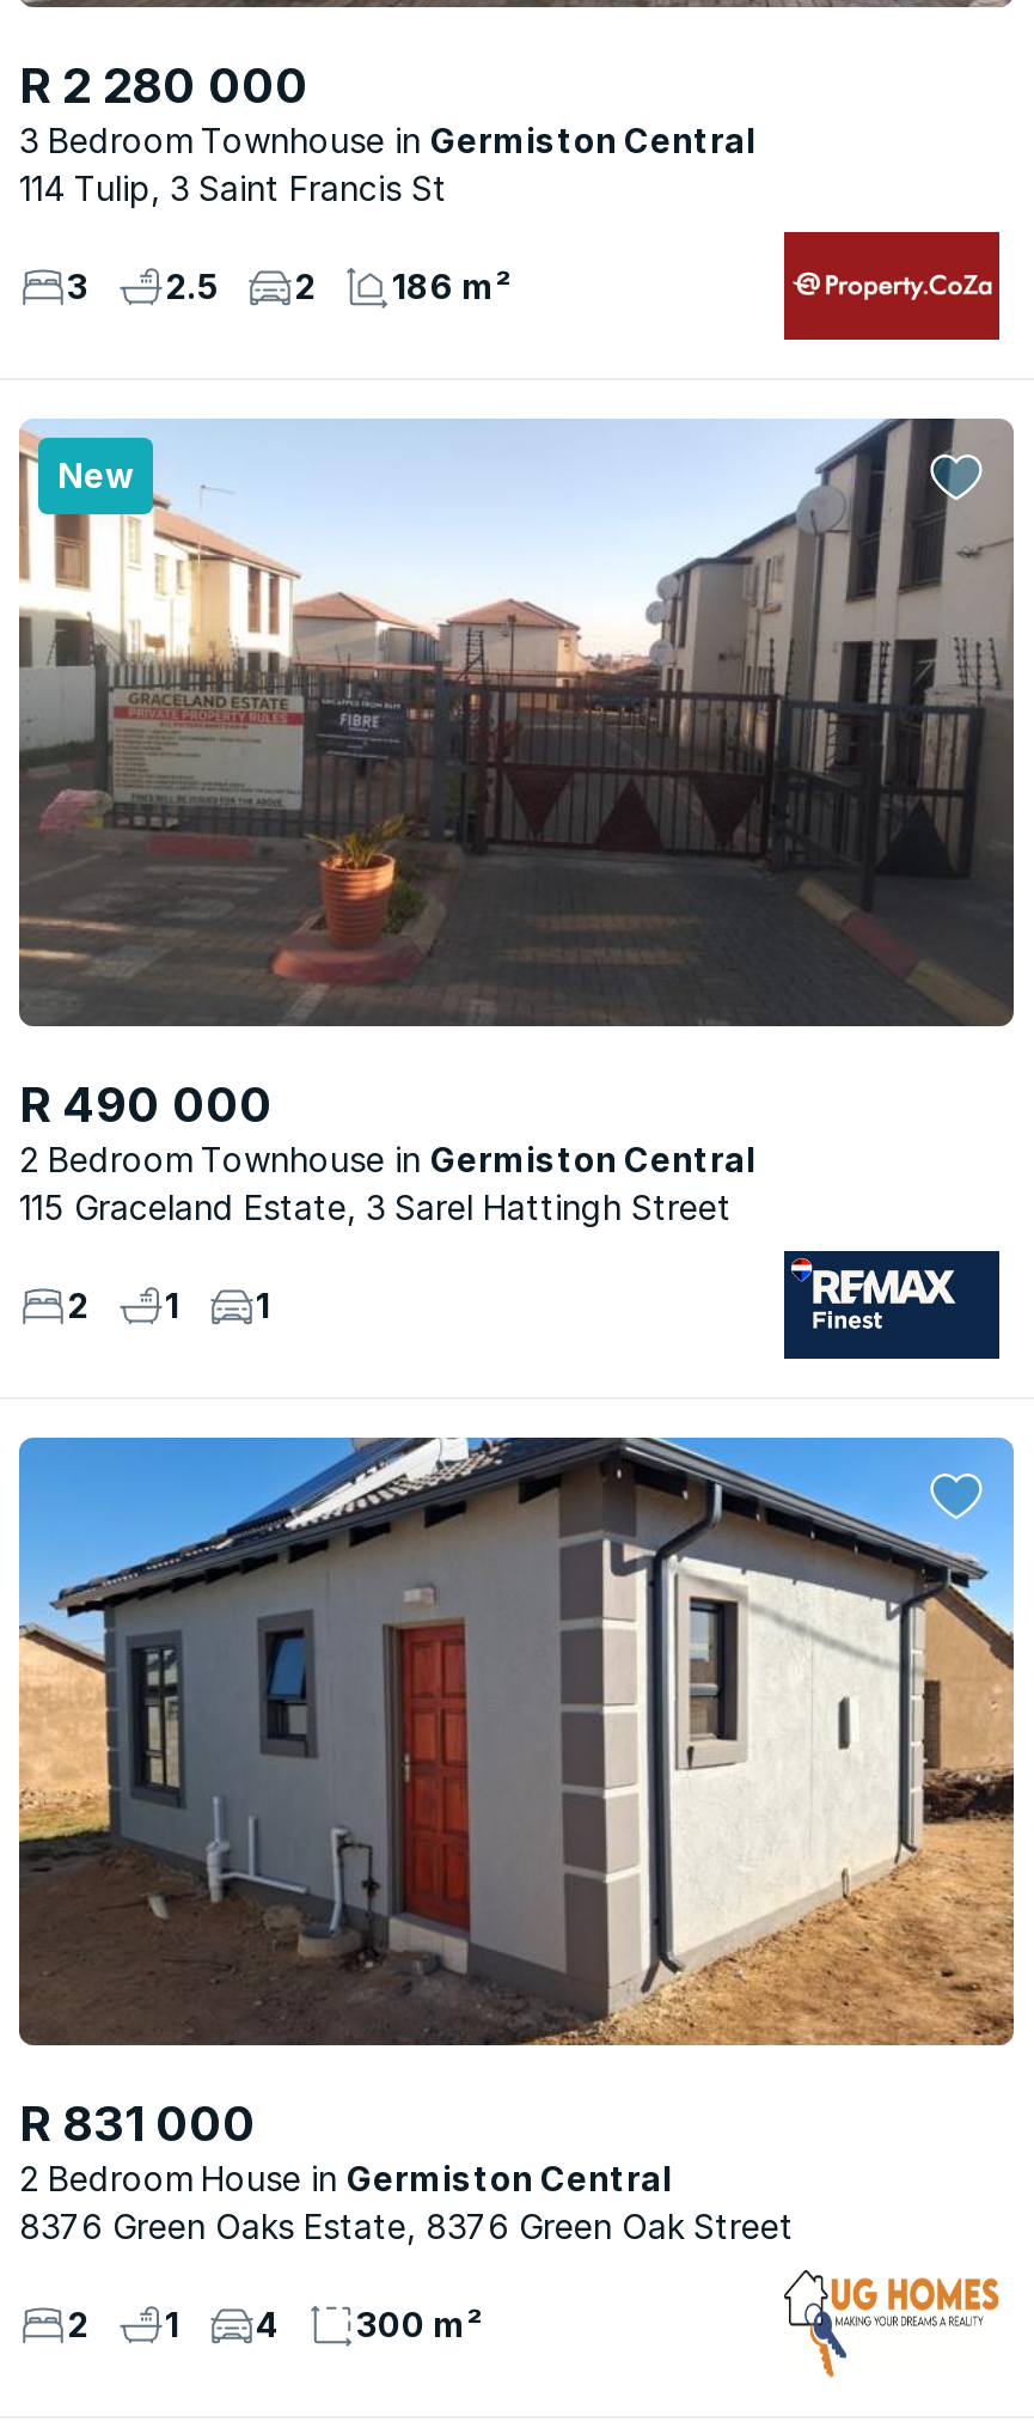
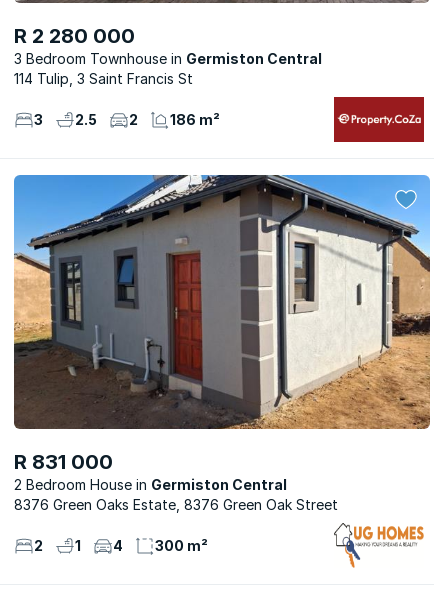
[17,416,1016,1026] [image] | New -> none
[19,1077,1002,1361] [image] | R 490 000 | 2 Bedroom Townhouse | Germiston Central | 115 Graceland Estate, 3 Sarel Hattingh Street | 2 | 1 | 1 -> none

